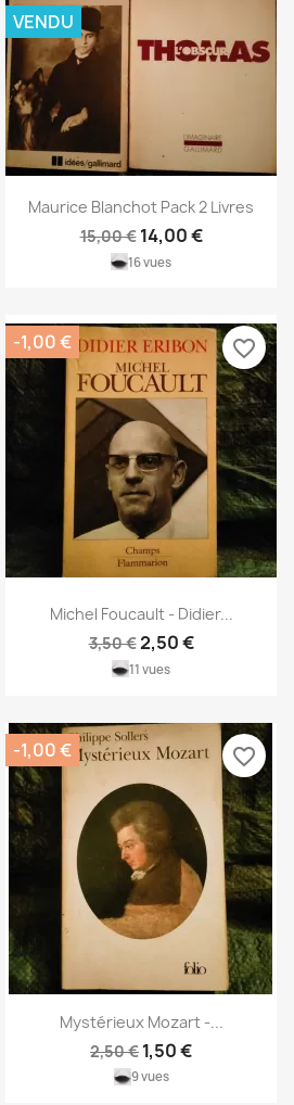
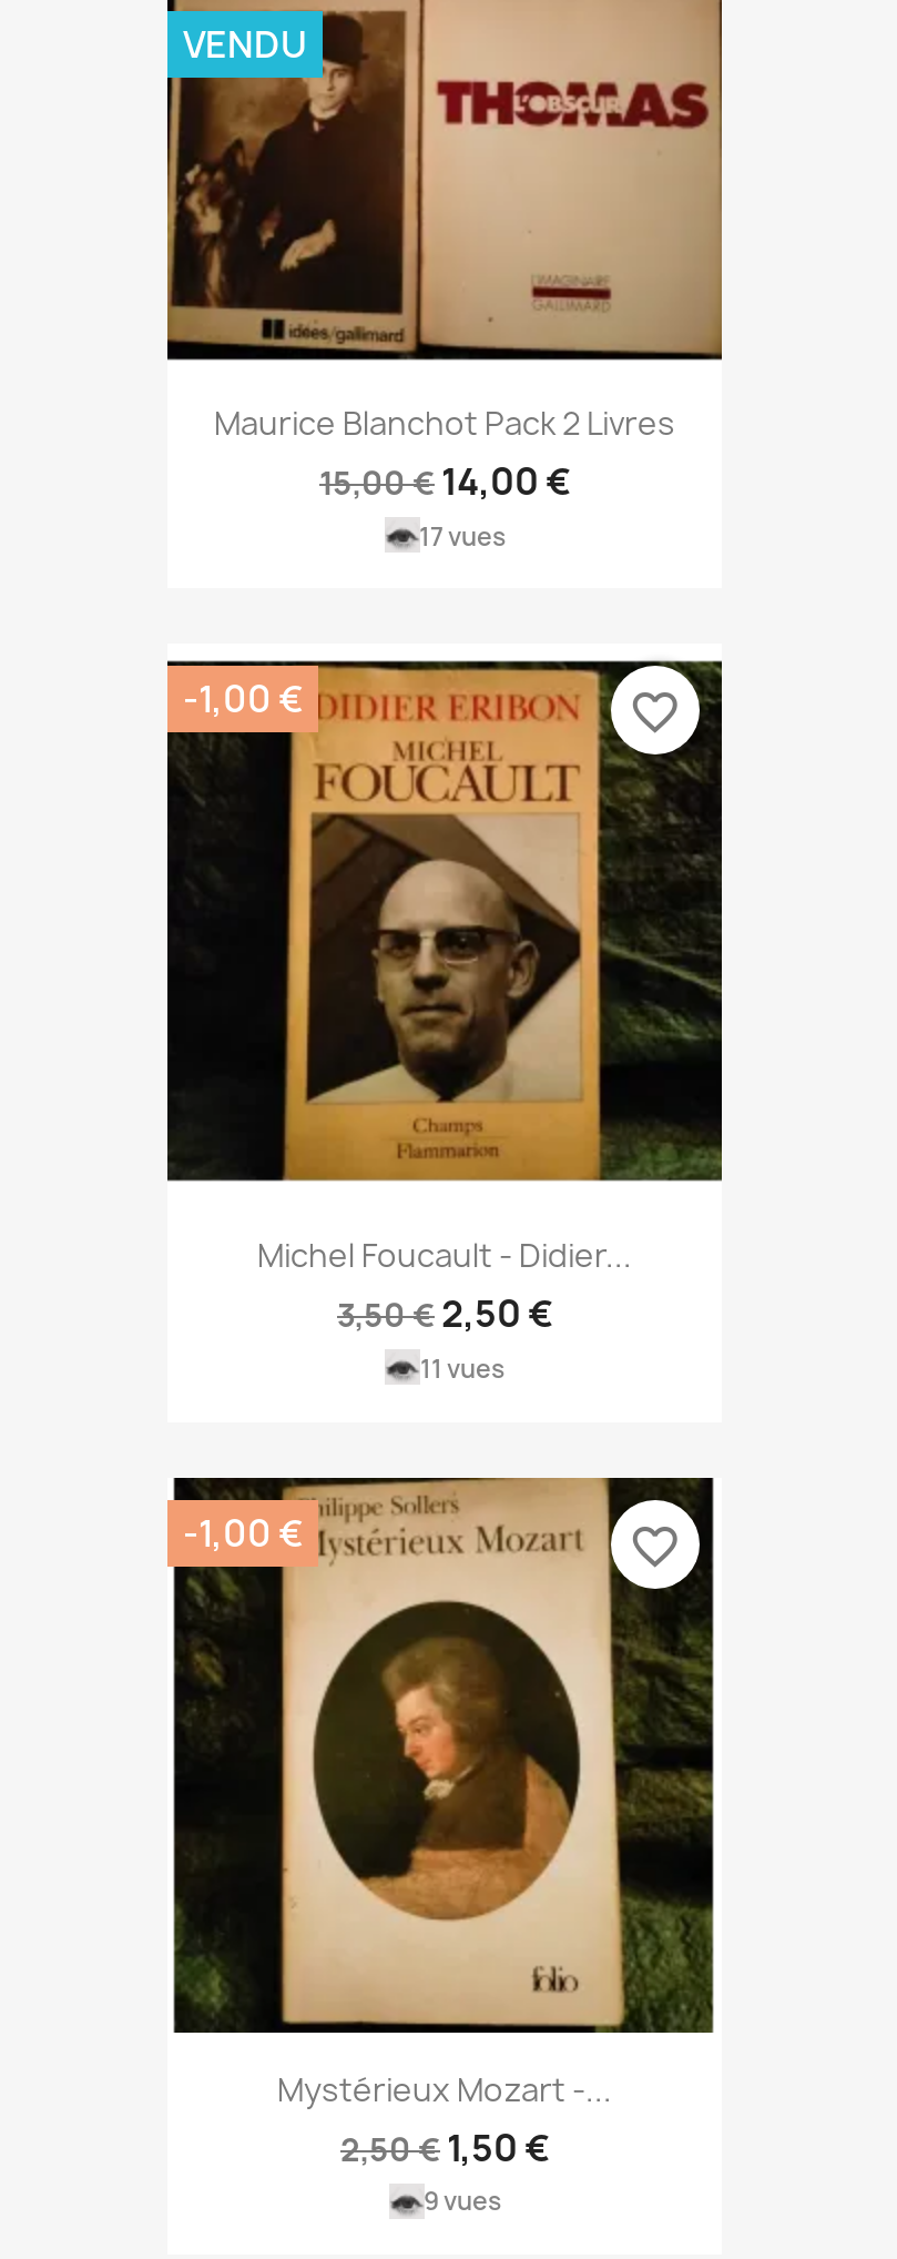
[128,254,171,270] 16 vues -> [419,518,506,552] 17 vues

